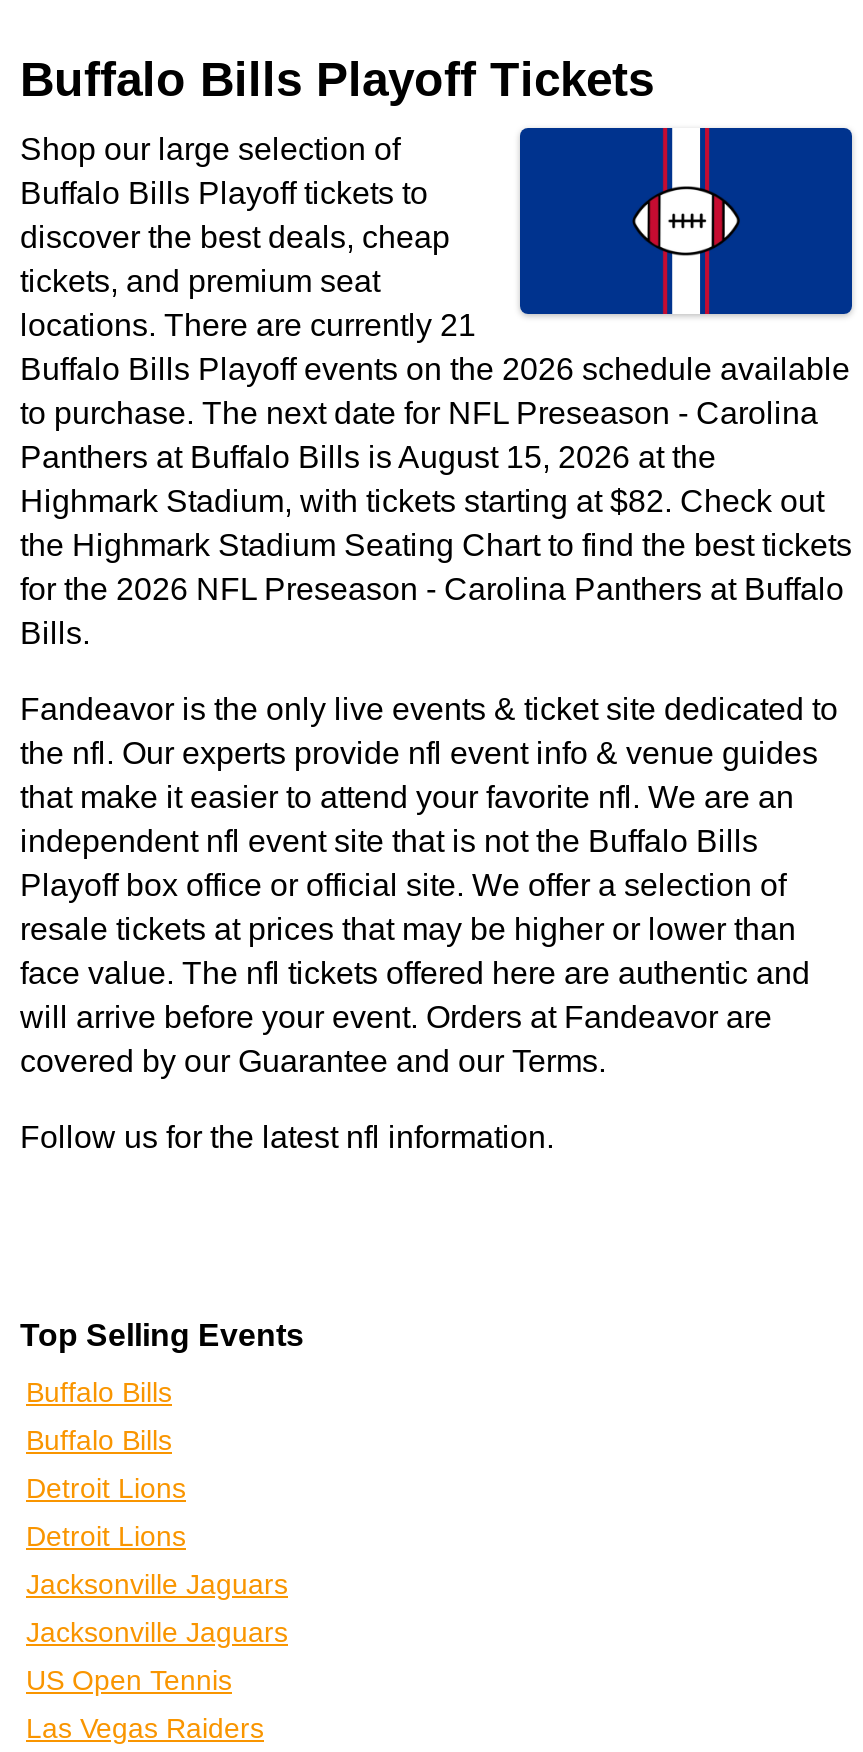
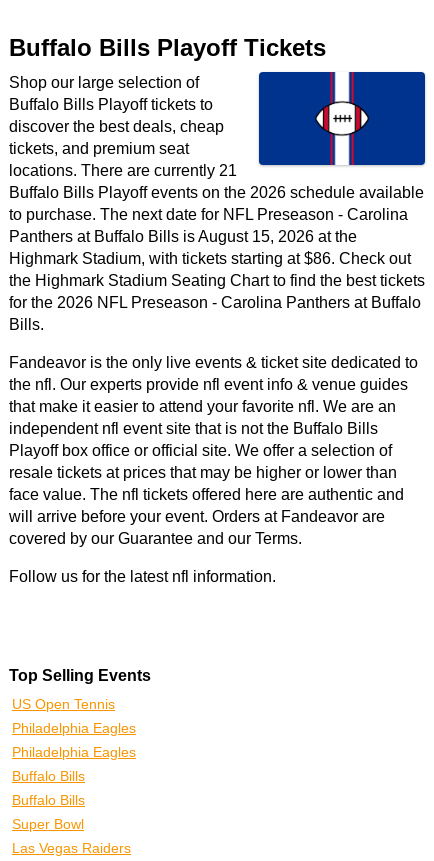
[20,483,824,517] Highmark Stadium, with tickets starting at $82. Check out -> [9,249,411,266] Highmark Stadium, with tickets starting at $86. Check out
none -> [12,719,136,759] Philadelphia Eagles | Philadelphia Eagles
moved [26,1375,172,1455] -> [12,767,85,807]: Buffalo Bills | Buffalo Bills
[26,1471,288,1647] Detroit Lions | Detroit Lions | Jacksonville Jaguars | Jacksonville Jaguars -> [12,815,84,831] Super Bowl
moved [26,1663,232,1695] -> [12,695,115,711]: US Open Tennis

